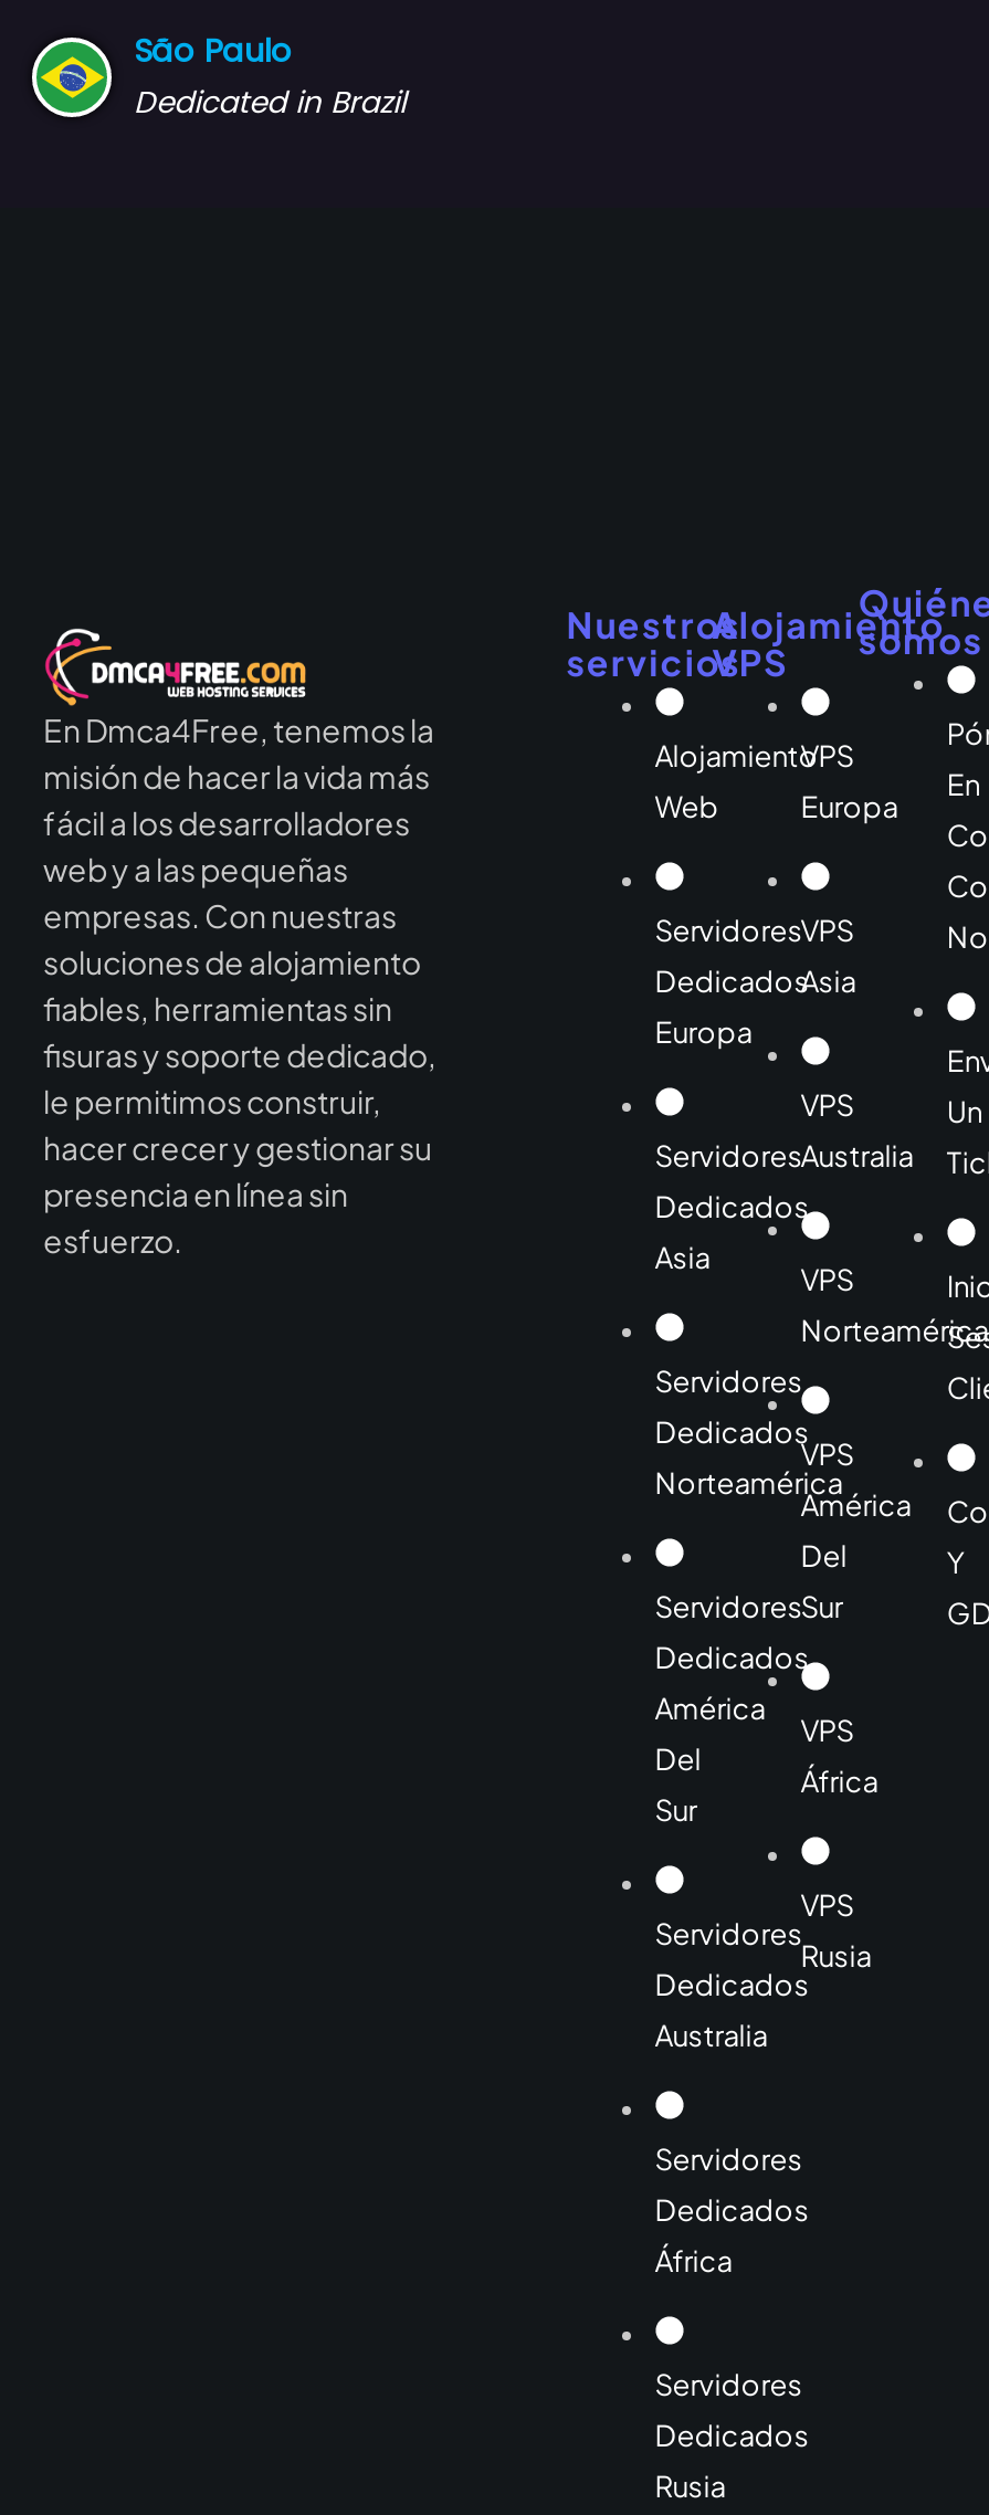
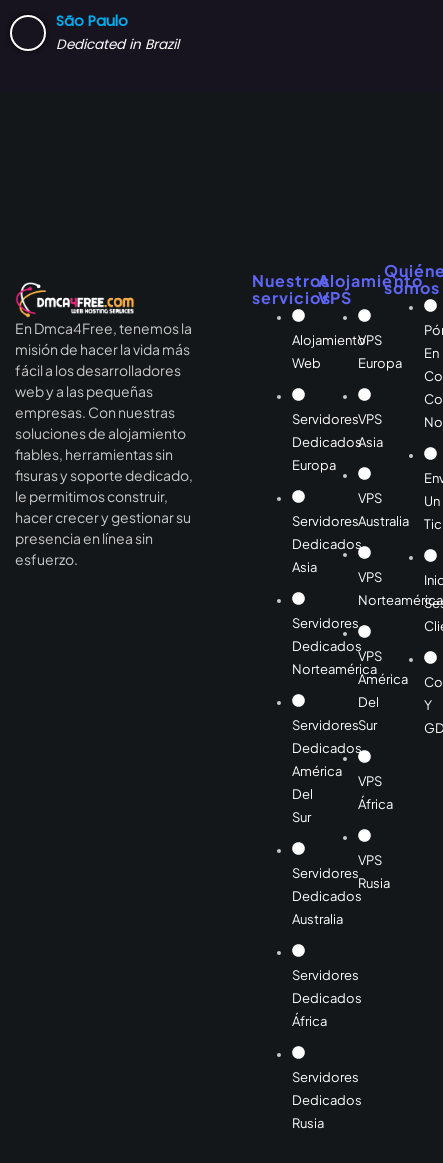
[34,40,109,115] [image] -> [11,17,45,50] [image]

